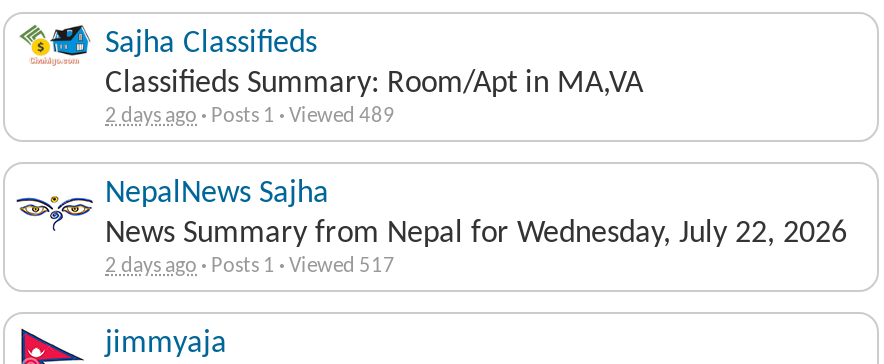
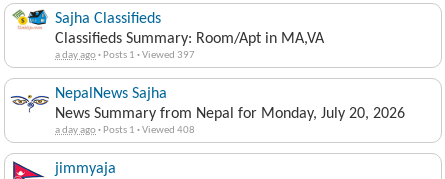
[105,106,395,128] 2 days ago · Posts 1 · Viewed 489 -> [55,50,195,61] a day ago · Posts 1 · Viewed 397
[105,218,847,250] News Summary from Nepal for Wednesday, July 22, 2026 -> [55,106,405,122] News Summary from Nepal for Monday, July 20, 2026
[105,256,395,278] 2 days ago · Posts 1 · Viewed 517 -> [55,125,195,136] a day ago · Posts 1 · Viewed 408

